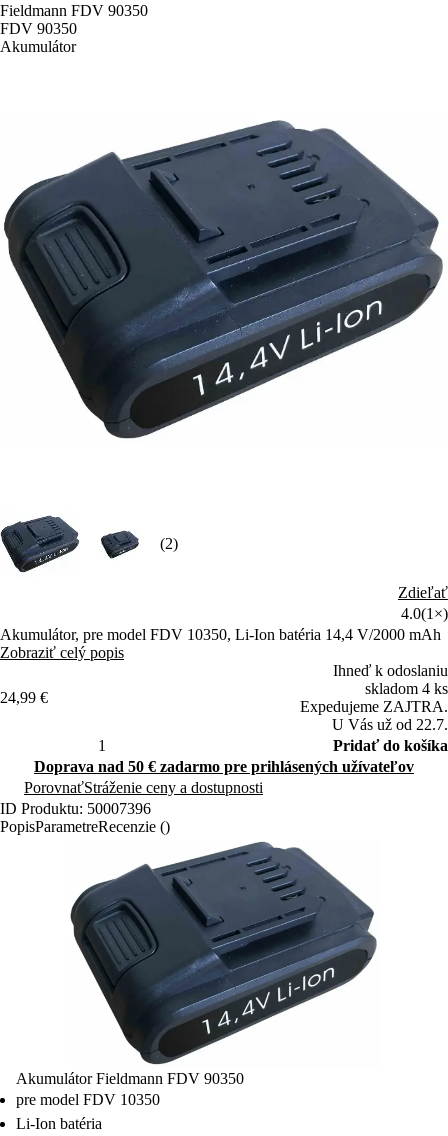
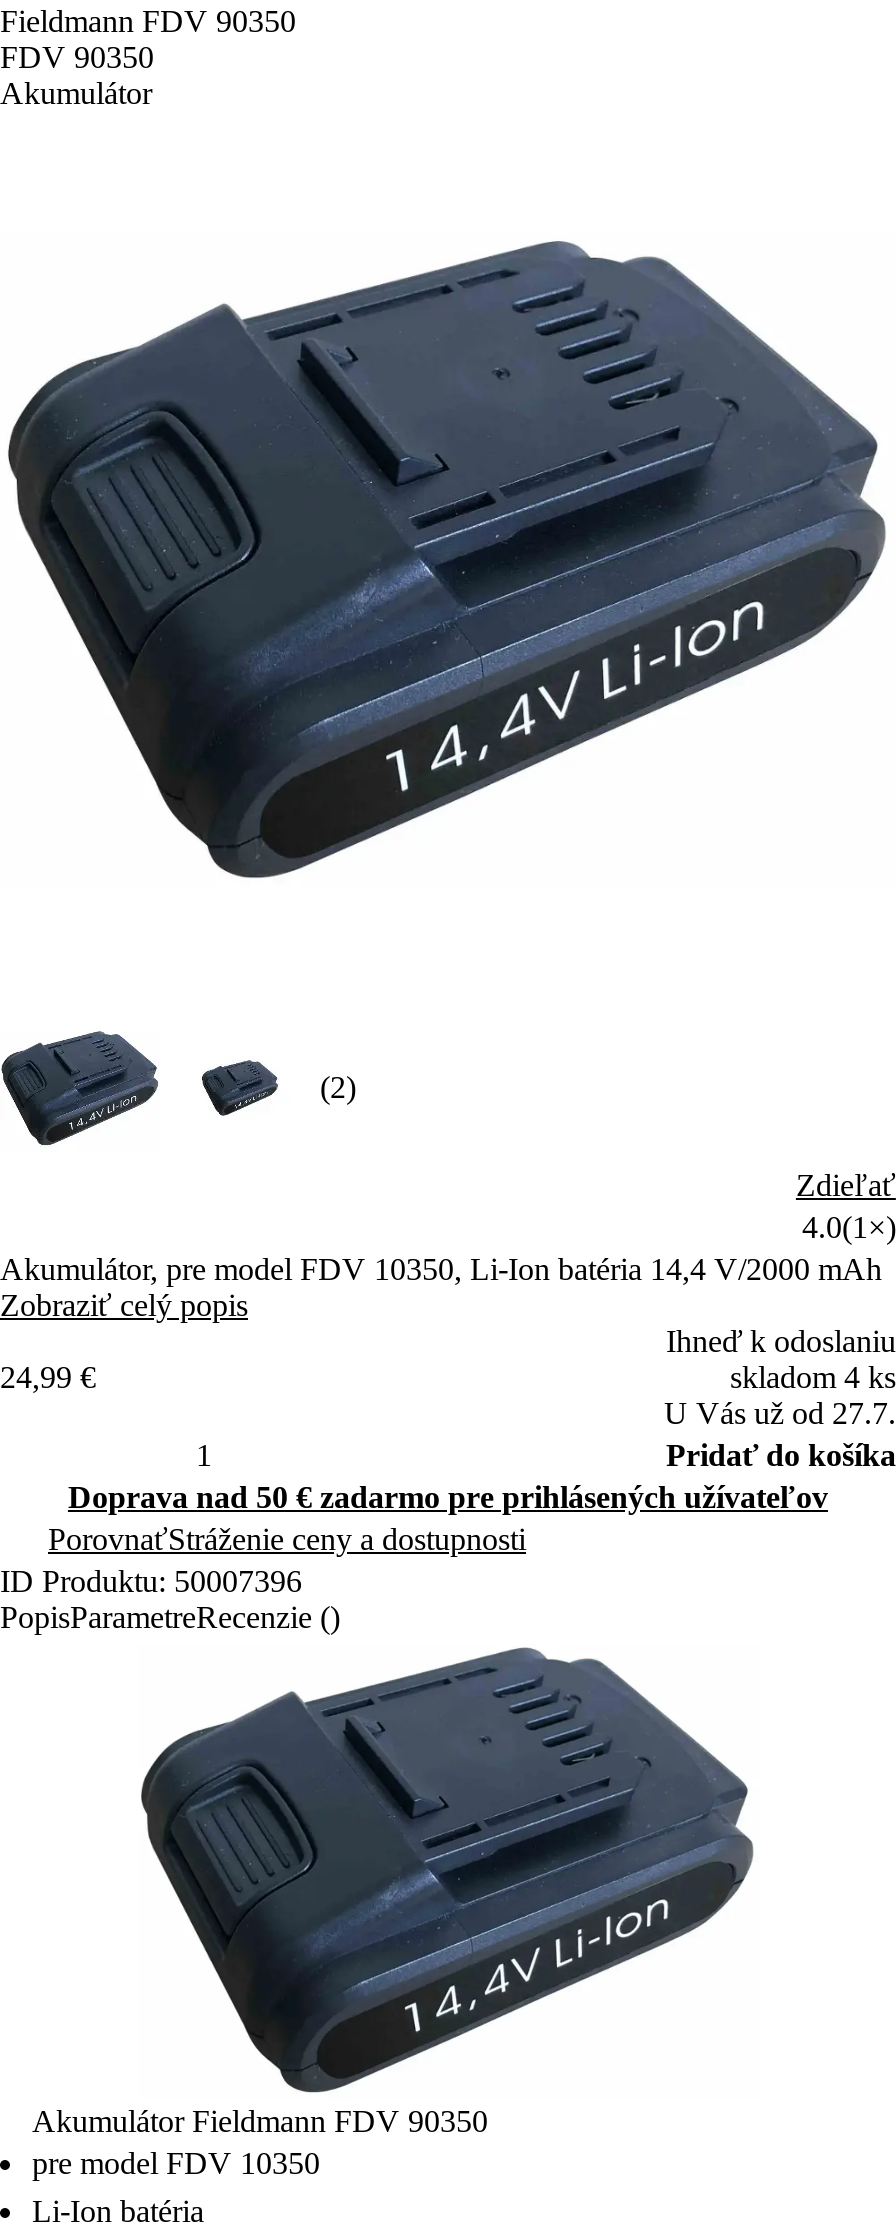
[300,698,448,733] Expedujeme ZAJTRA. | U Vás už od 22.7. -> [664,1396,896,1430] U Vás už od 27.7.

